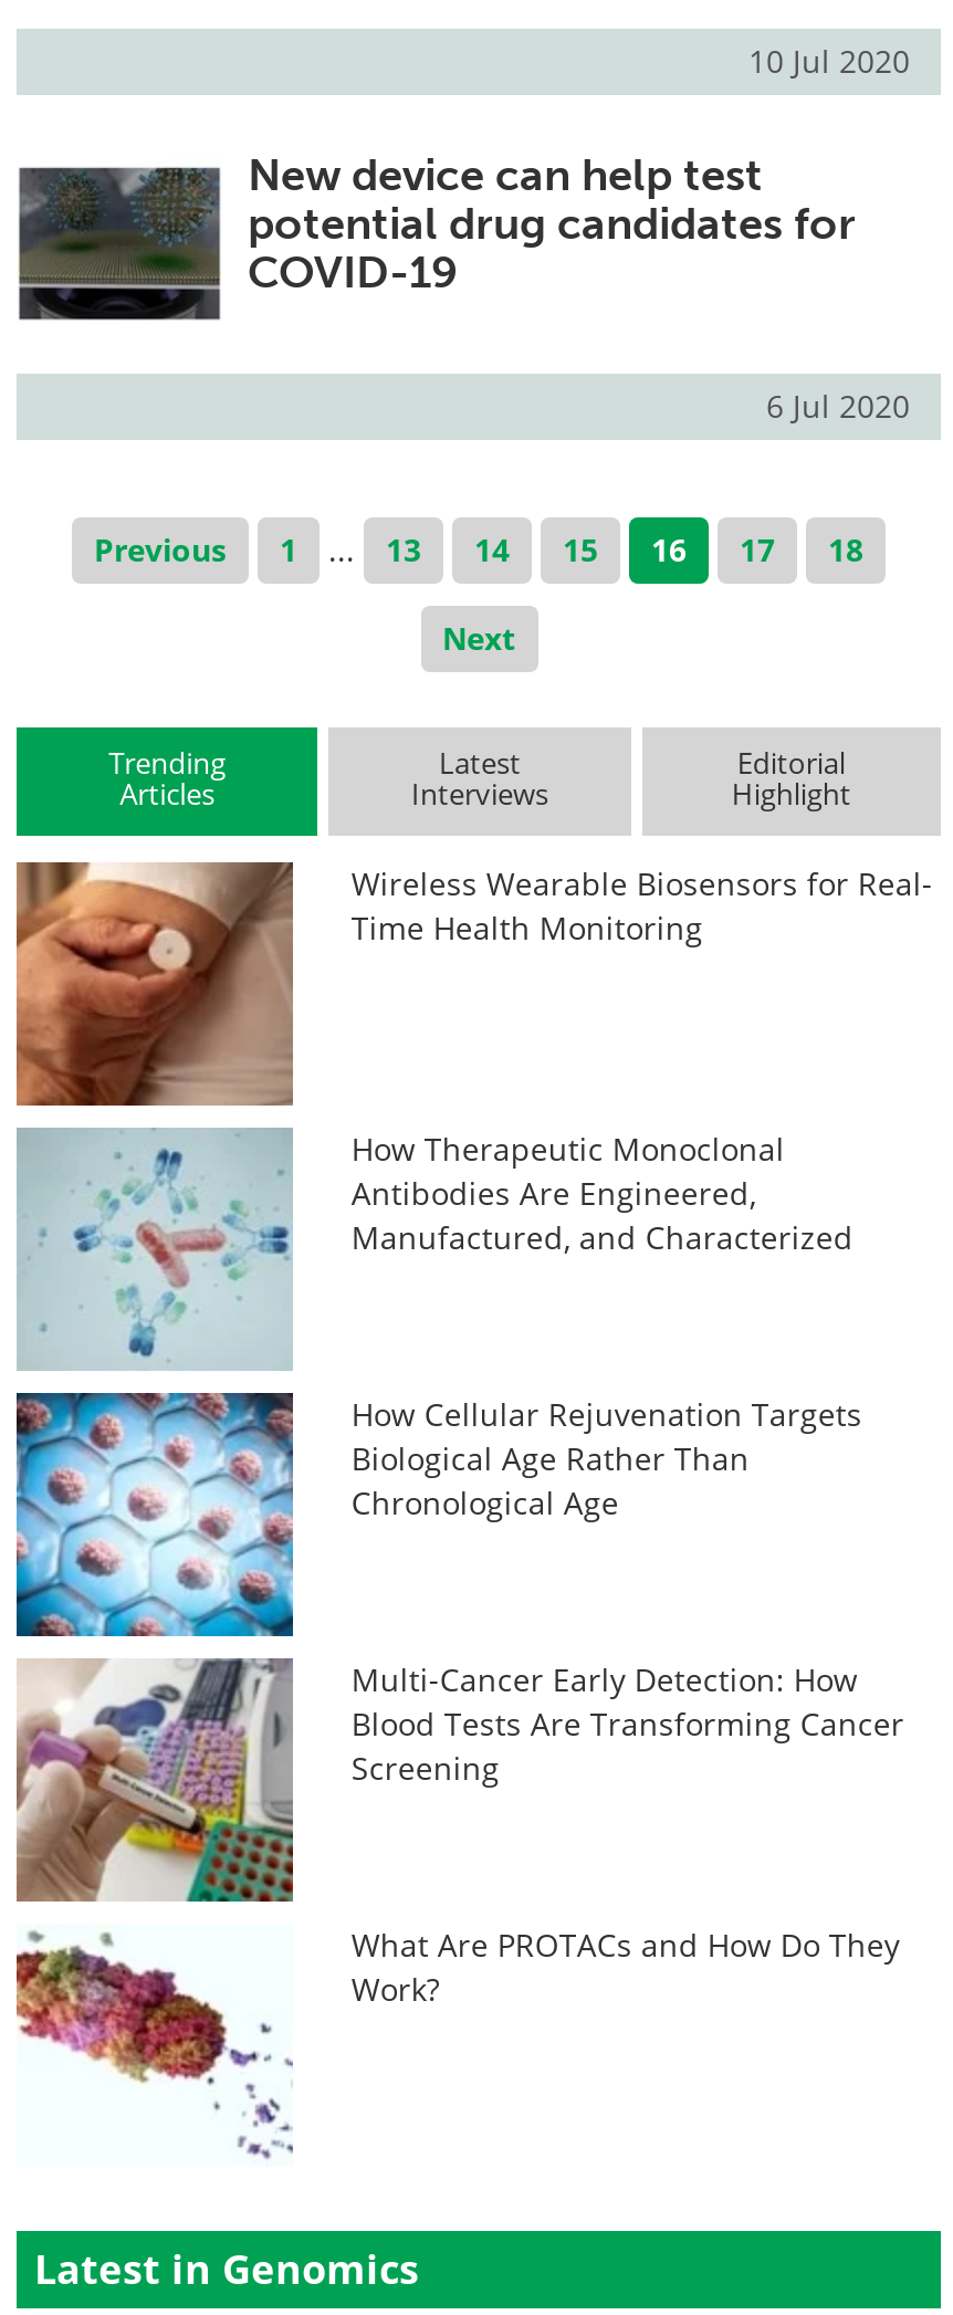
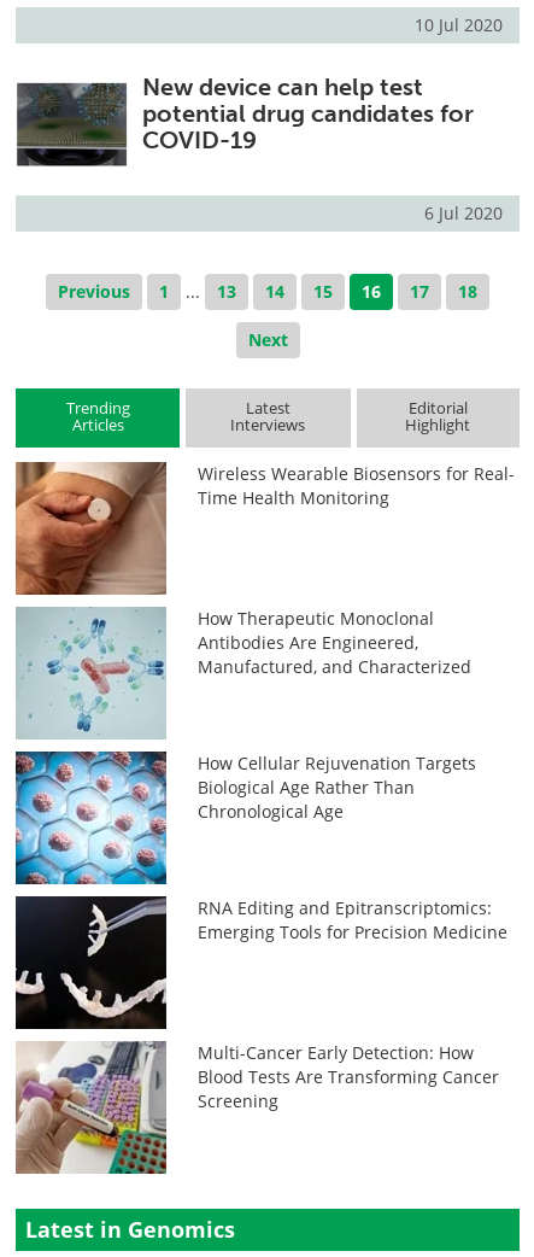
none -> [14,895,508,1030] [image] | RNA Editing and Epitranscriptomics: | Emerging Tools for Precision Medicine
moved [351,1657,904,1788] -> [198,1041,499,1112]: Multi-Cancer Early Detection: How | Blood Tests Are Transforming Cancer | Screening
[14,1923,899,2160] [image] | What Are PROTACs and How Do They | Work? -> none

